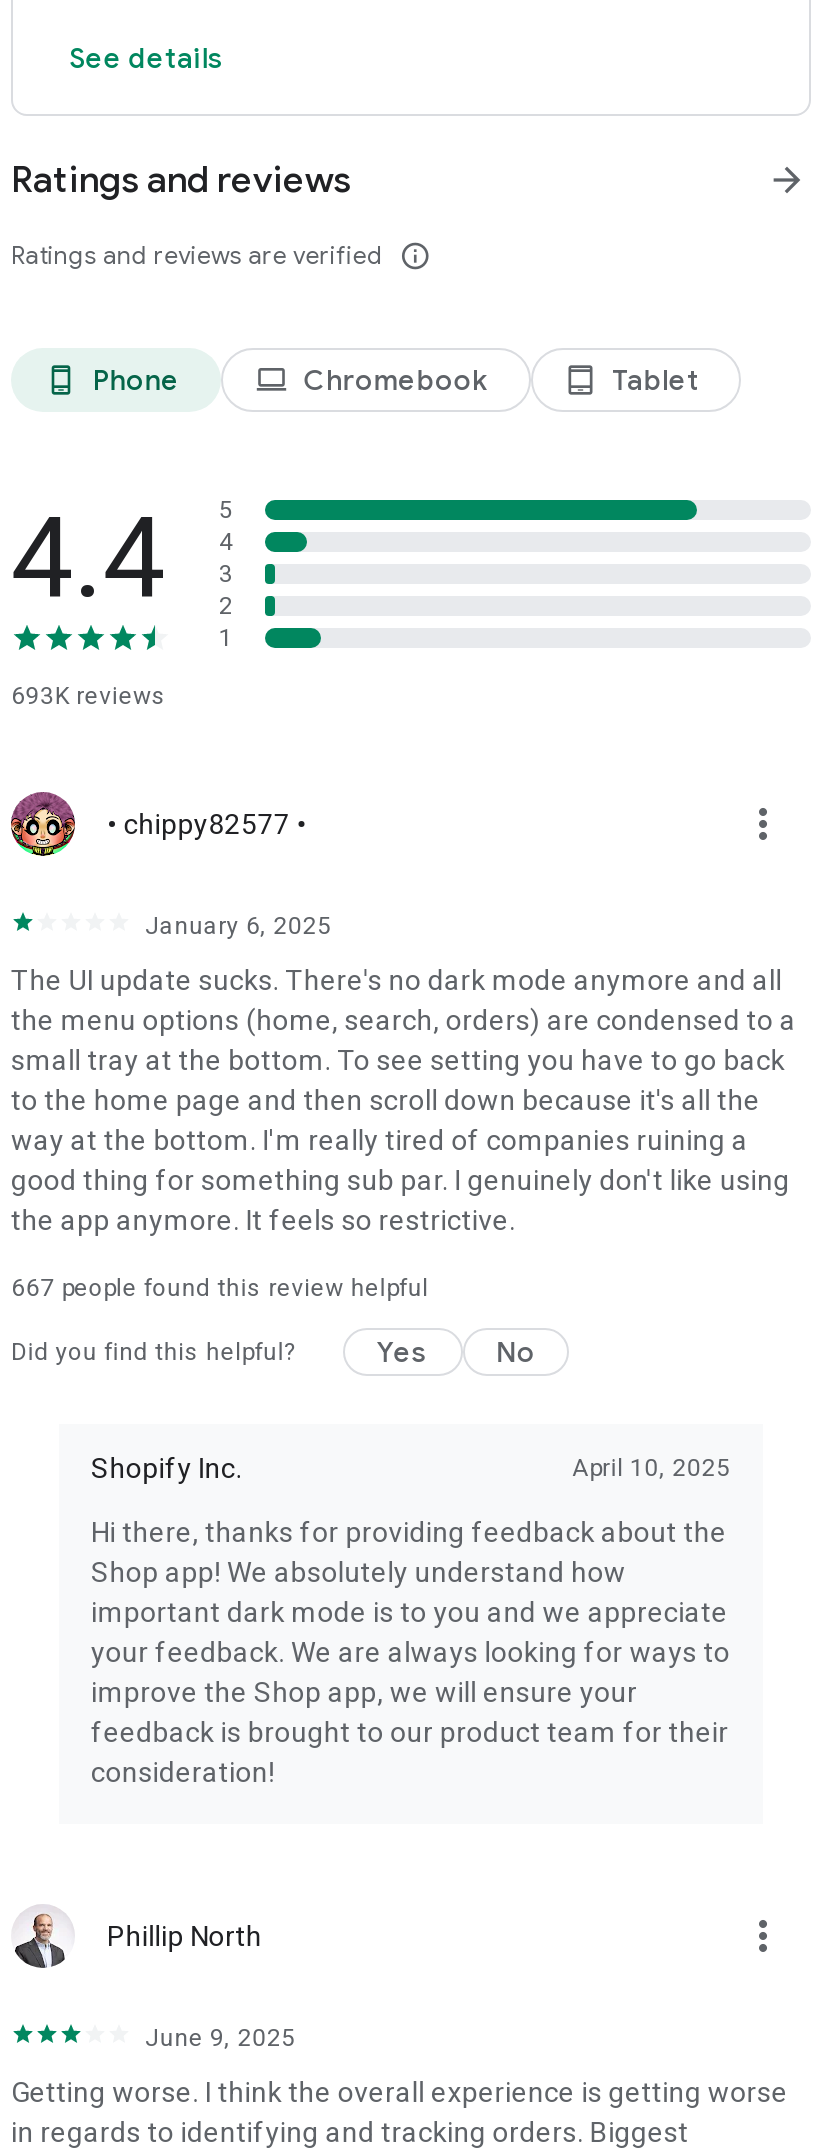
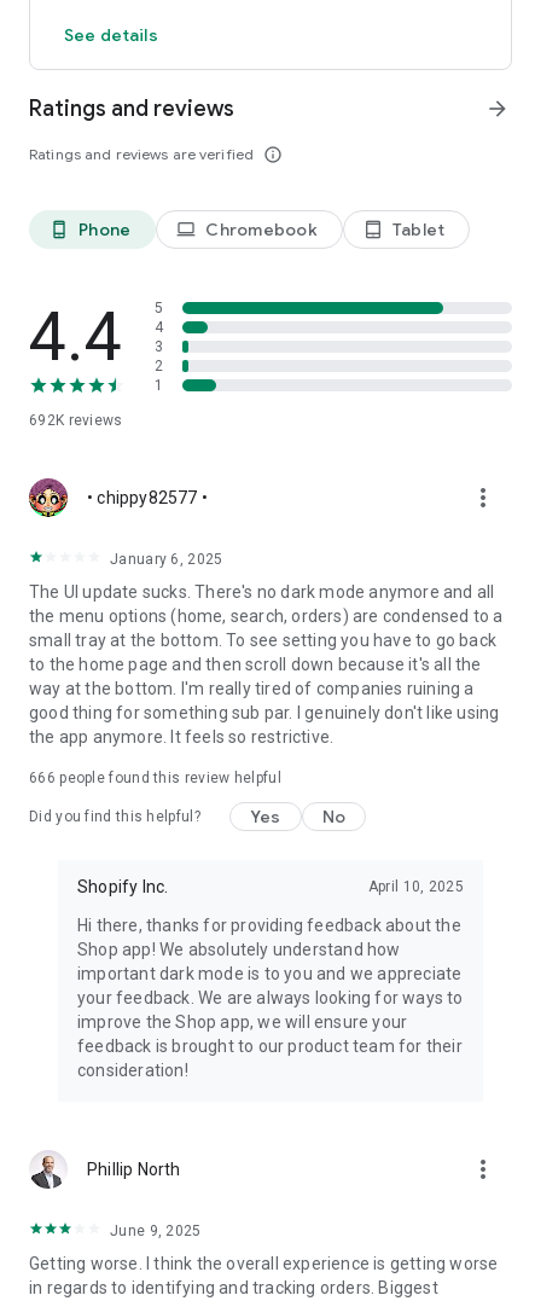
[11,682,166,710] 693K reviews -> [29,412,123,429] 692K reviews
[11,1274,429,1302] 667 people found this review helpful -> [29,769,281,786] 666 people found this review helpful

